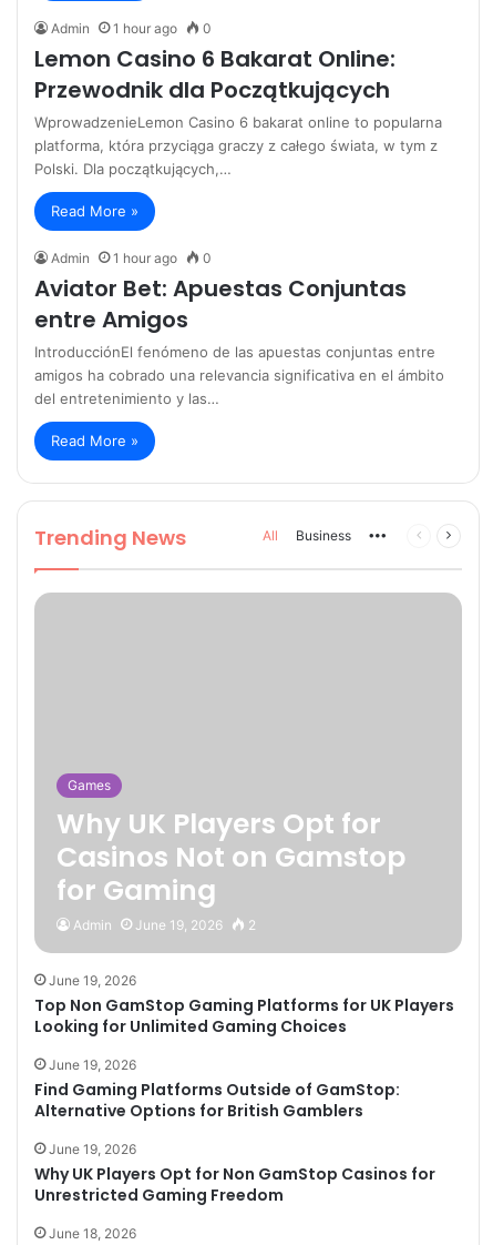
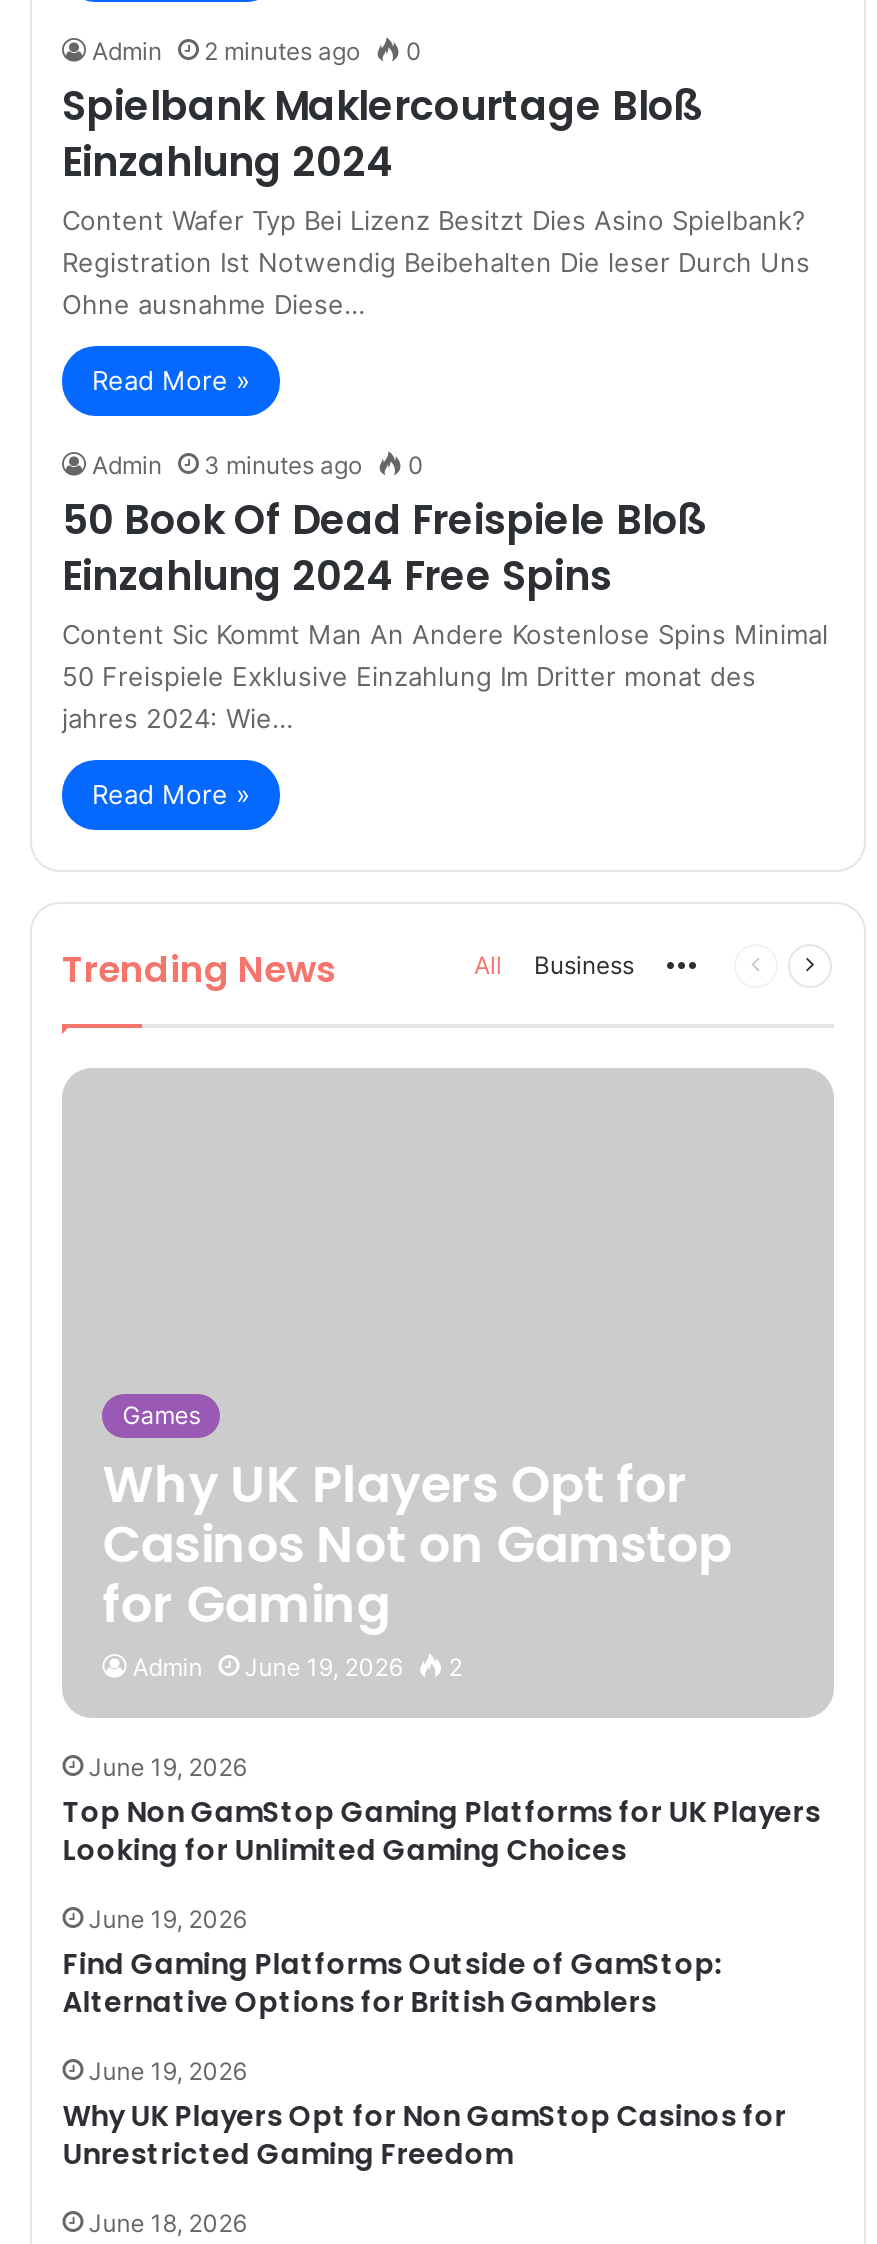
[51,20,212,37] Admin 1 hour ago 0 -> [92,36,422,66] Admin 2 minutes ago 0
[34,43,442,178] Lemon Casino 6 Bakarat Online: | Przewodnik dla Początkujących | WprowadzenieLemon Casino 6 bakarat online to popularna | platforma, która przyciąga graczy z całego świata, w tym z | Polski. Dla początkujących,… -> [62,78,810,320] Spielbank Maklercourtage Bloß | Einzahlung 2024 | Content Wafer Typ Bei Lizenz Besitzt Dies Asino Spielbank? | Registration Ist Notwendig Beibehalten Die leser Durch Uns | Ohne ausnahme Diese…
[51,250,212,266] Admin 1 hour ago 0 -> [92,450,424,480] Admin 3 minutes ago 0
[34,273,444,407] Aviator Bet: Apuestas Conjuntas | entre Amigos | IntroducciónEl fenómeno de las apuestas conjuntas entre | amigos ha cobrado una relevancia significativa en el ámbito | del entretenimiento y las… -> [62,492,828,734] 50 Book Of Dead Freispiele Bloß | Einzahlung 2024 Free Spins | Content Sic Kommt Man An Andere Kostenlose Spins Minimal | 50 Freispiele Exklusive Einzahlung Im Dritter monat des | jahres 2024: Wie…

